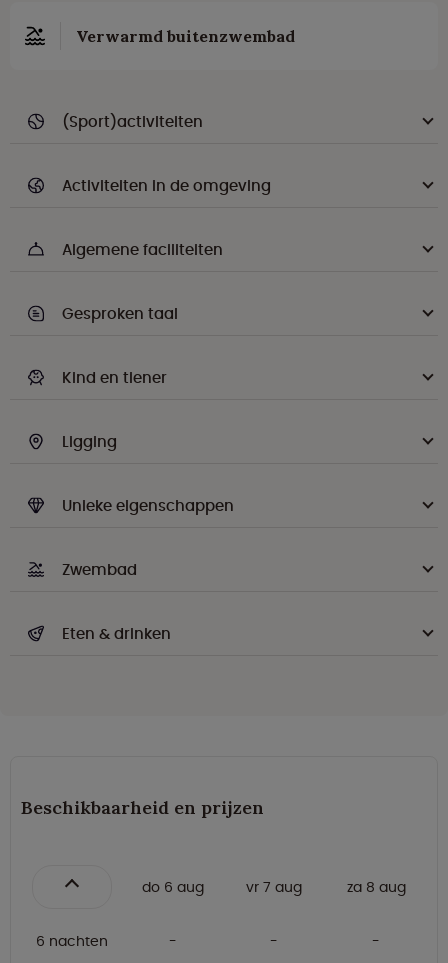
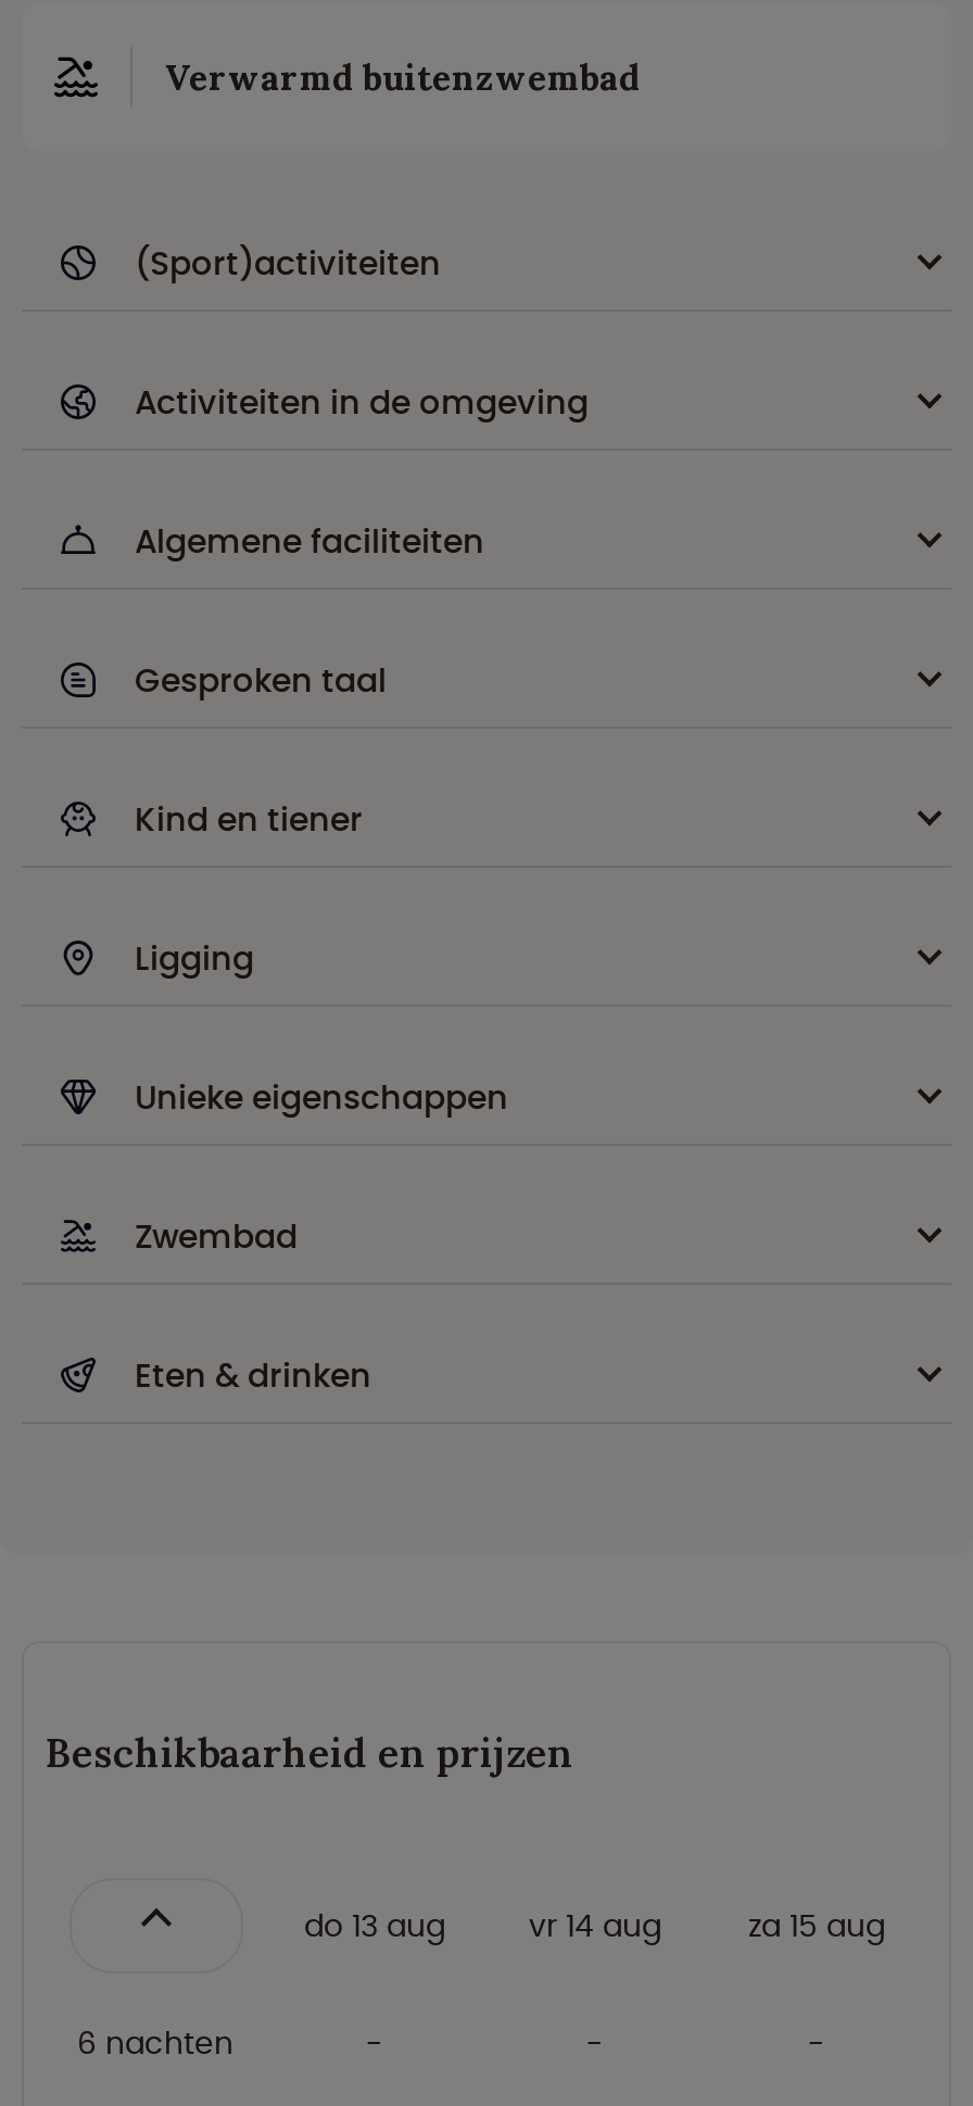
[141,877,203,897] do 6 aug -> [304,1905,445,1948] do 13 aug
[246,877,302,897] vr 7 aug -> [529,1905,661,1948] vr 14 aug
[346,877,405,897] za 8 aug -> [748,1905,885,1948] za 15 aug

